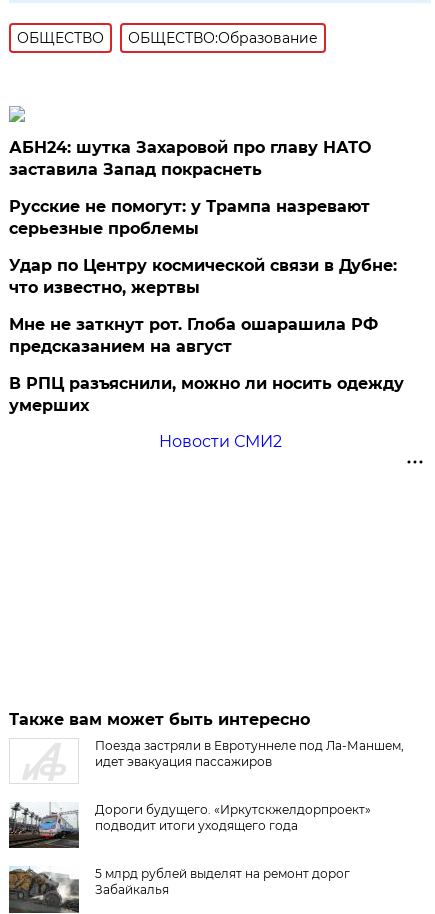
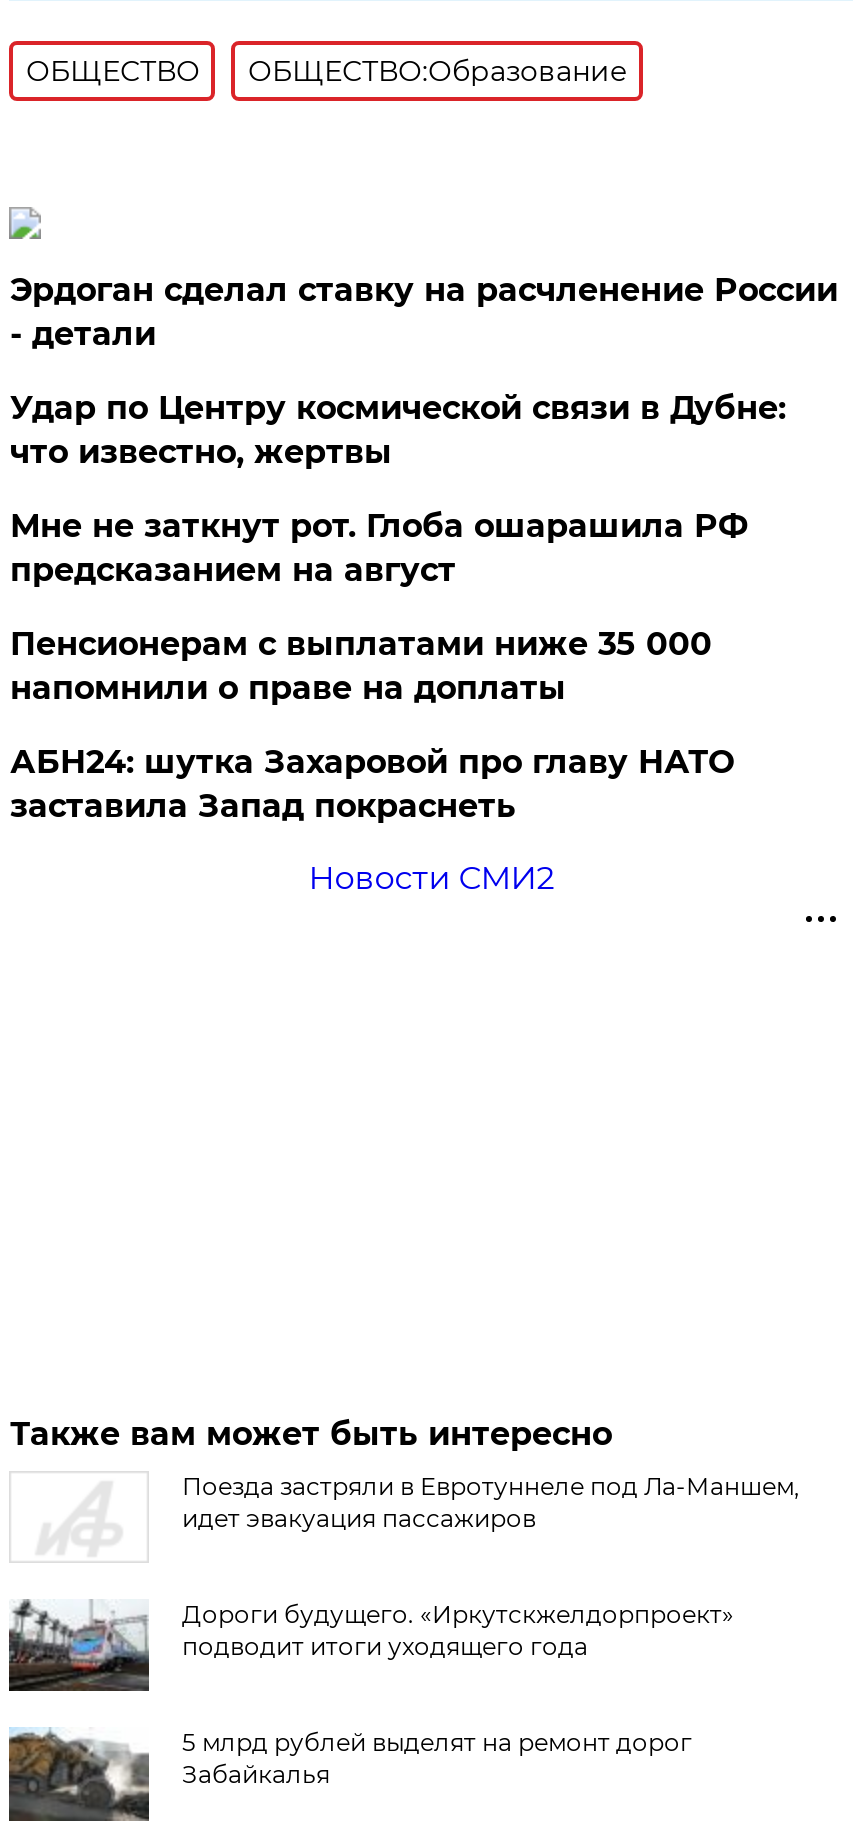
moved [9,138,371,179] -> [10,743,734,825]: АБН24: шутка Захаровой про главу НАТО | заставила Запад покраснеть
[9,197,370,238] Русские не помогут: у Трампа назревают | серьезные проблемы -> [10,271,838,353] Эрдоган сделал ставку на расчленение России | - детали
moved [9,256,397,356] -> [10,389,786,589]: Удар по Центру космической связи в Дубне: | что известно, жертвы | Мне не заткнут рот. Глоба ошарашила РФ | предсказанием на август
[9,374,404,415] В РПЦ разъяснили, можно ли носить одежду | умерших -> [10,625,712,707] Пенсионерам с выплатами ниже 35 000 | напомнили о праве на доплаты

